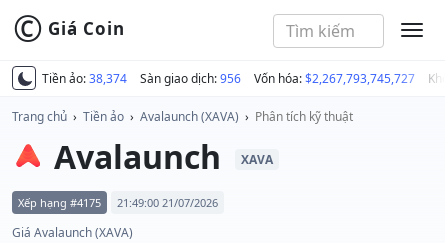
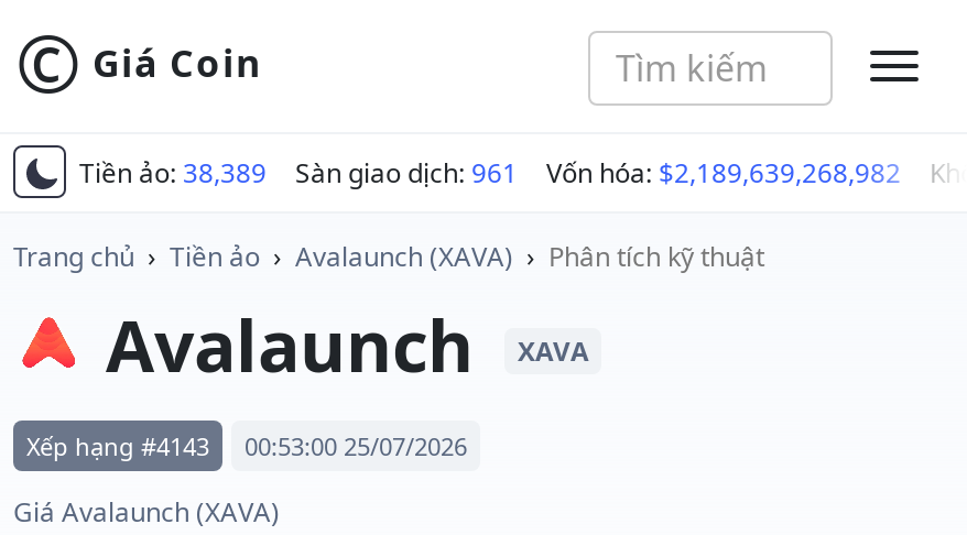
[42,70,127,87] Tiền ảo: 38,374 -> [79,154,267,192] Tiền ảo: 38,389
[140,70,241,87] Sàn giao dịch: 956 -> [295,154,518,192] Sàn giao dịch: 961
[254,70,415,87] Vốn hóa: $2,267,793,745,727 -> [546,154,901,192] Vốn hóa: $2,189,639,268,982
[18,195,101,210] Xếp hạng #4175 -> [26,429,209,462] Xếp hạng #4143
[117,195,218,210] 21:49:00 21/07/2026 -> [245,429,467,462] 00:53:00 25/07/2026

